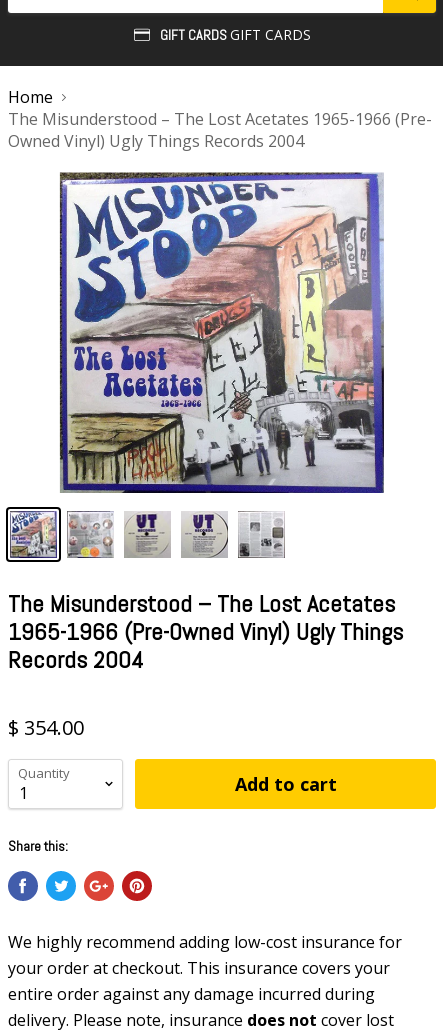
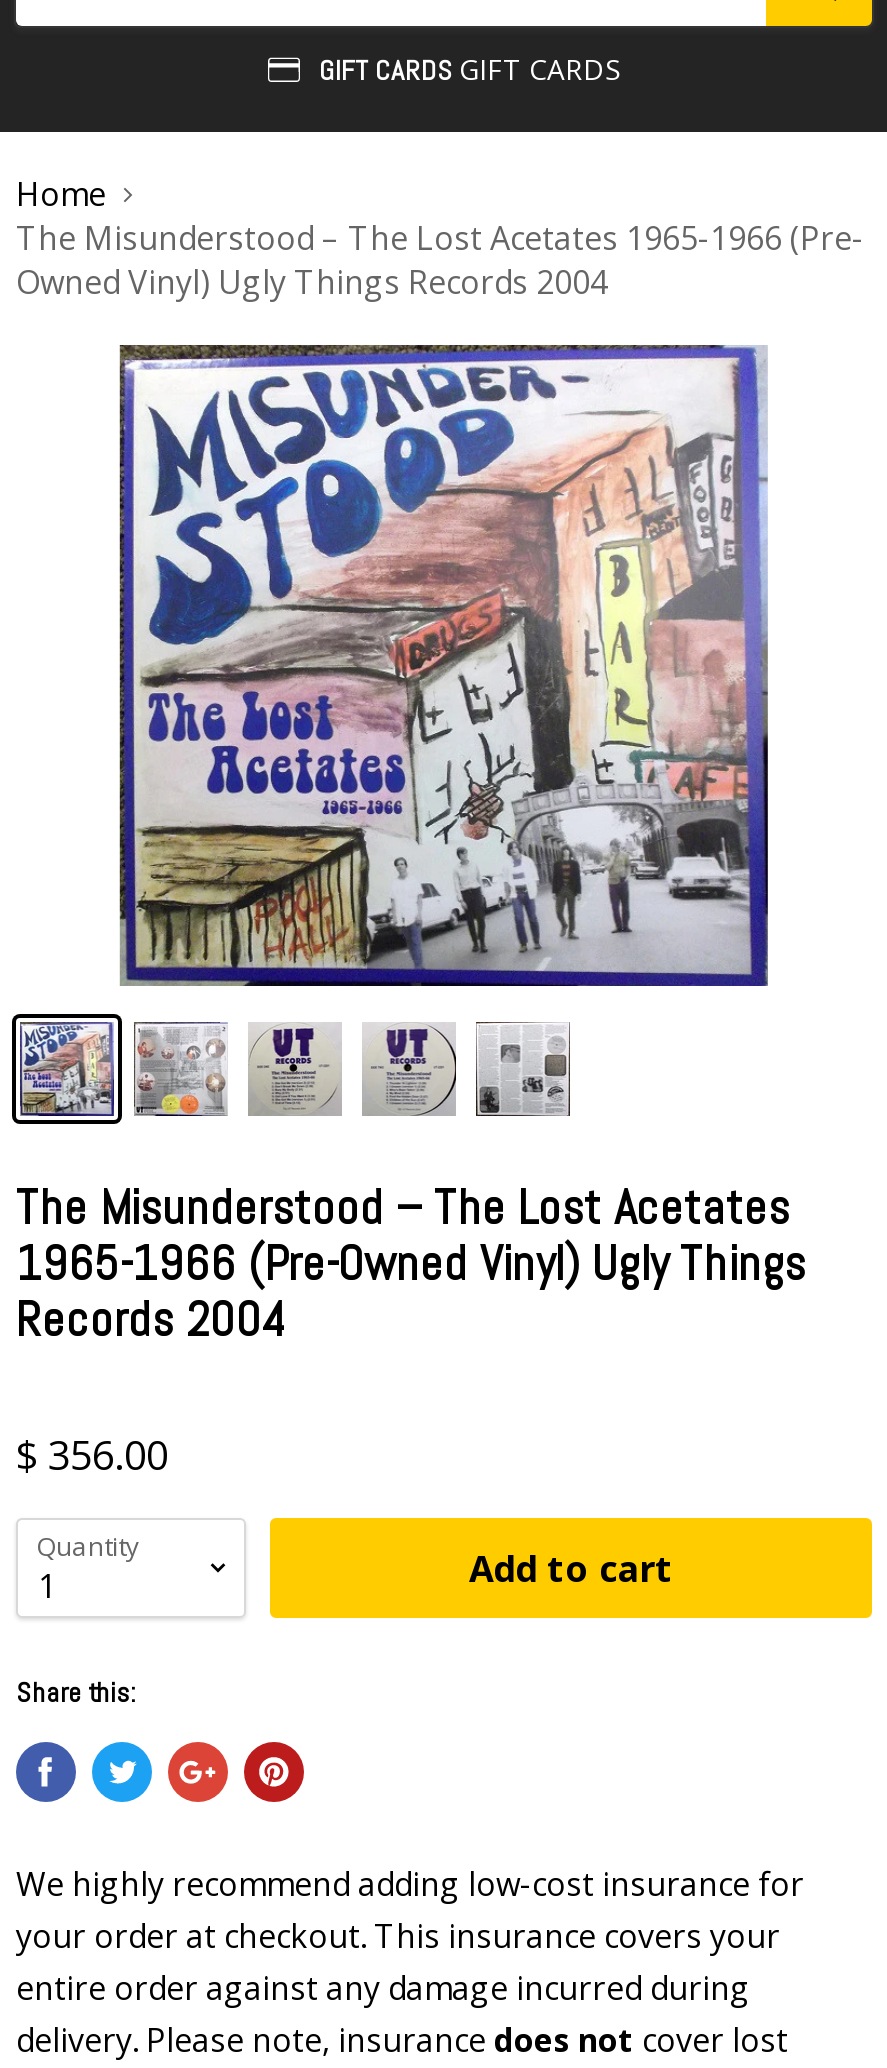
[8,714,84,741] $ 354.00 -> [16,1428,168,1482] $ 356.00

